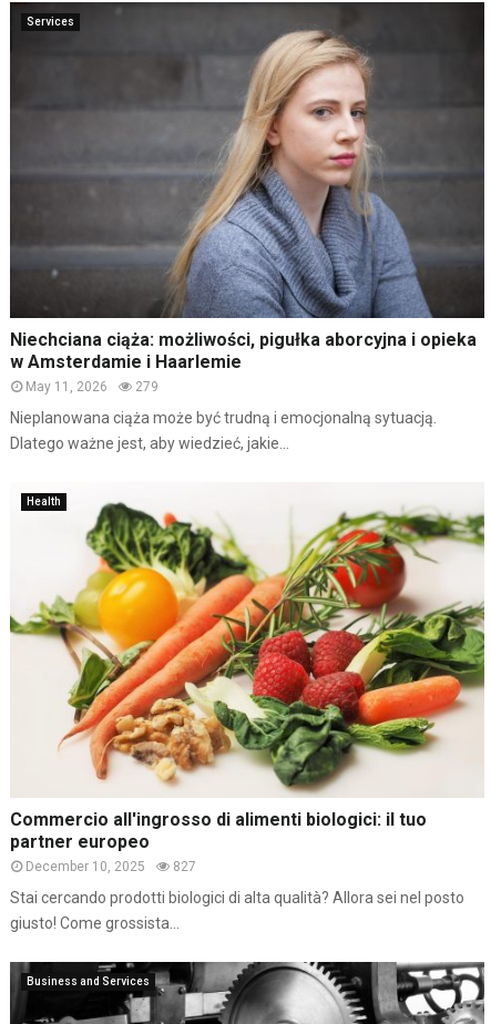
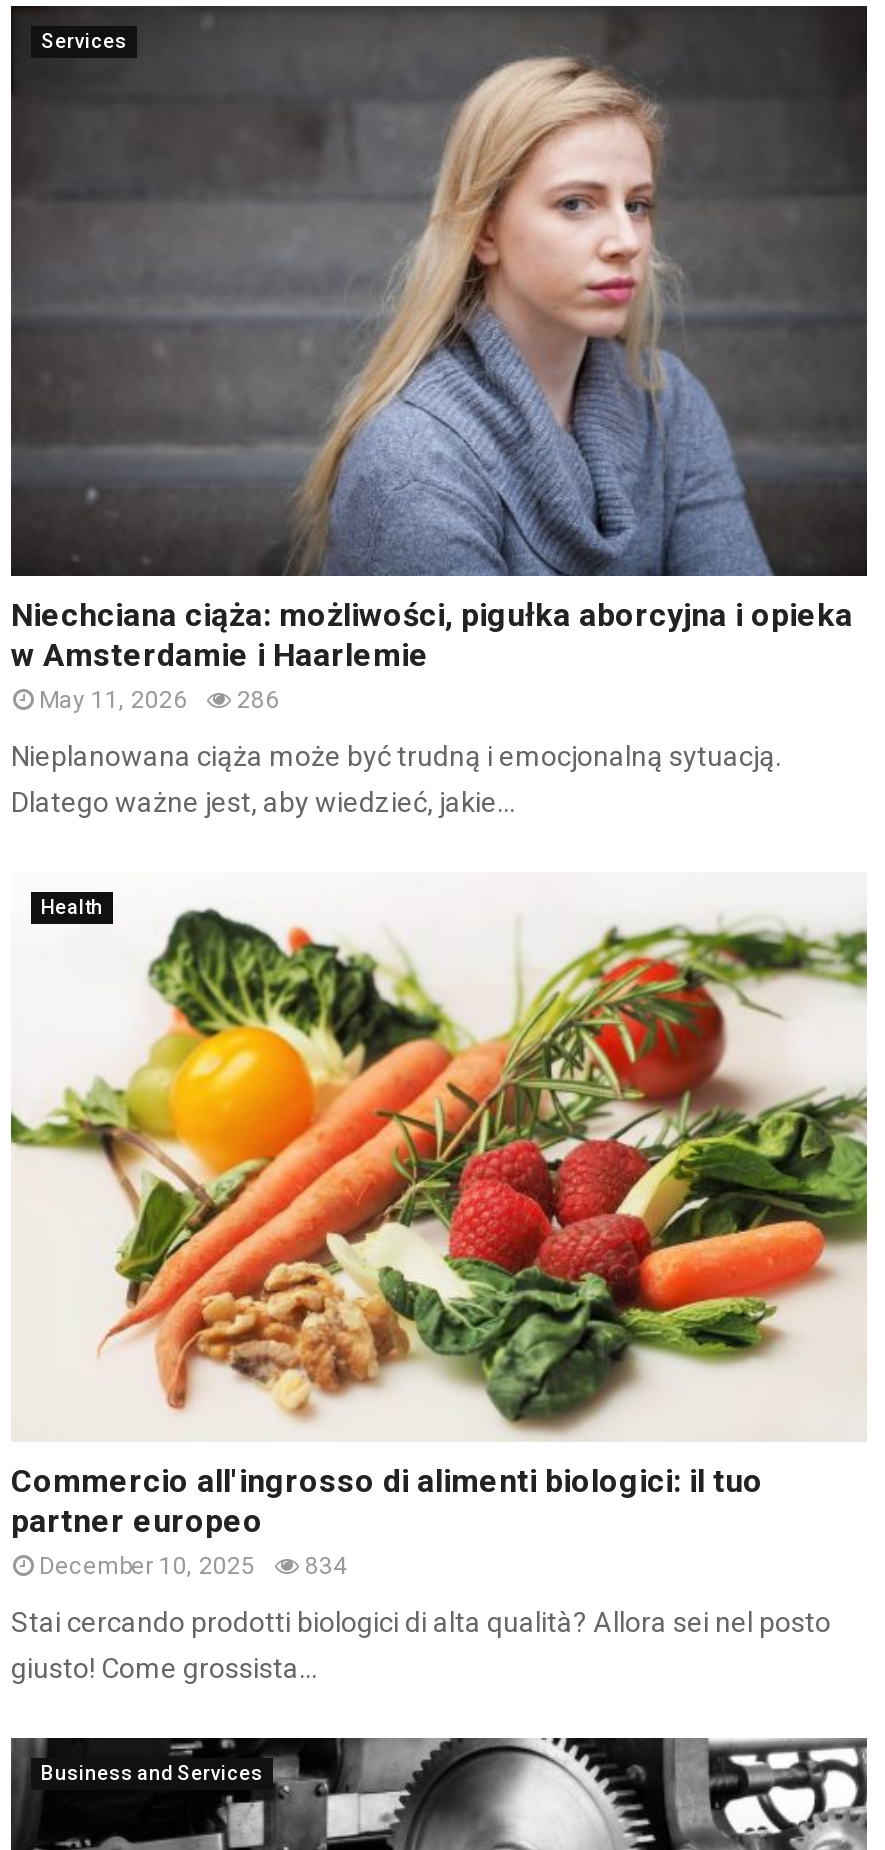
[25,379,158,395] May 11, 2026 279 -> [39,686,279,714] May 11, 2026 286
[25,859,196,875] December 10, 2025 827 -> [39,1553,347,1581] December 10, 2025 834

